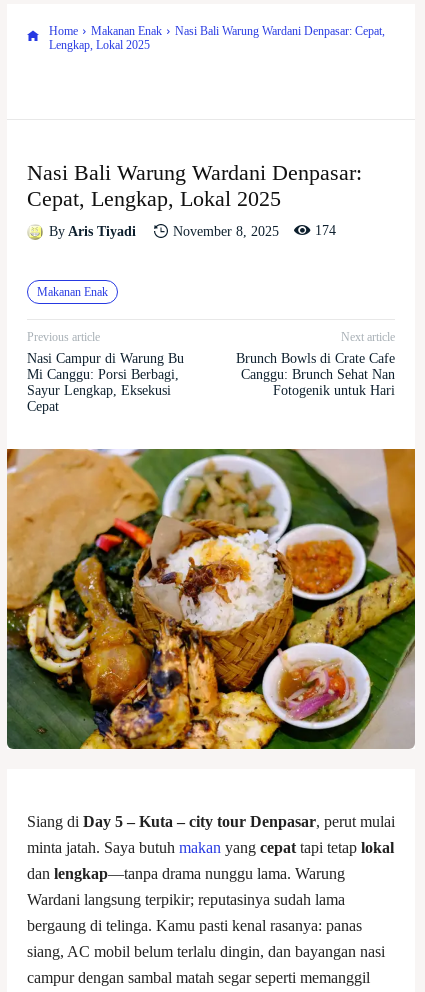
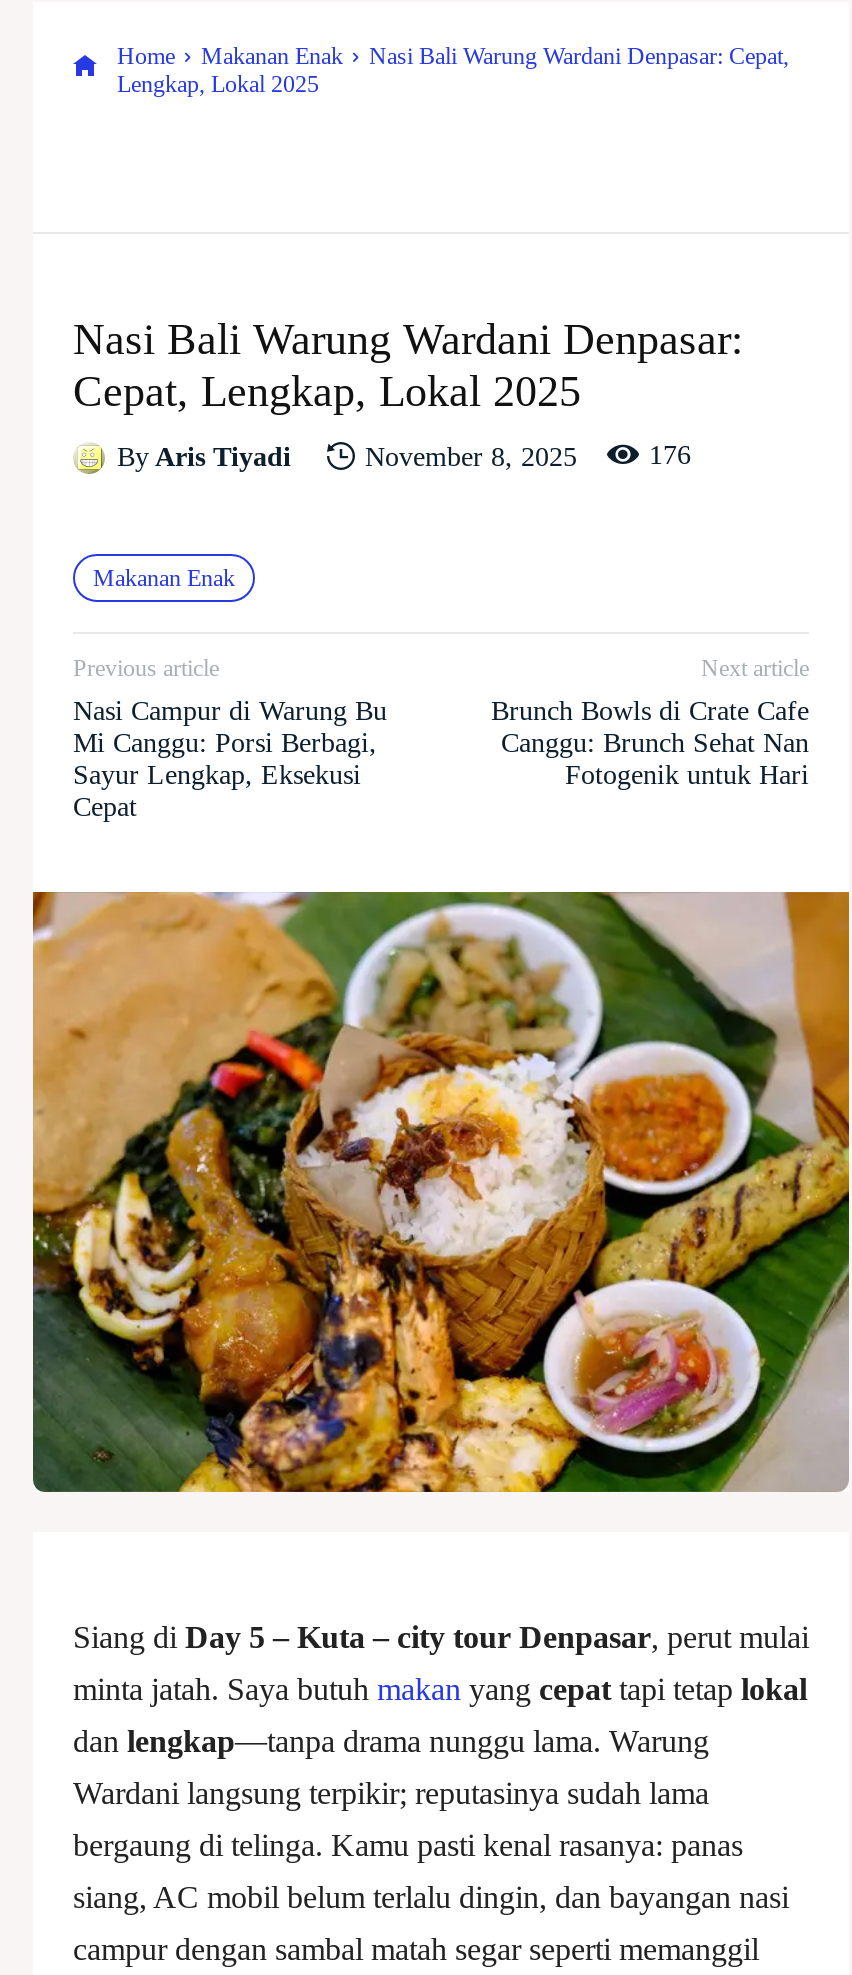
[315,223,336,238] 174 -> [649,440,691,470] 176

